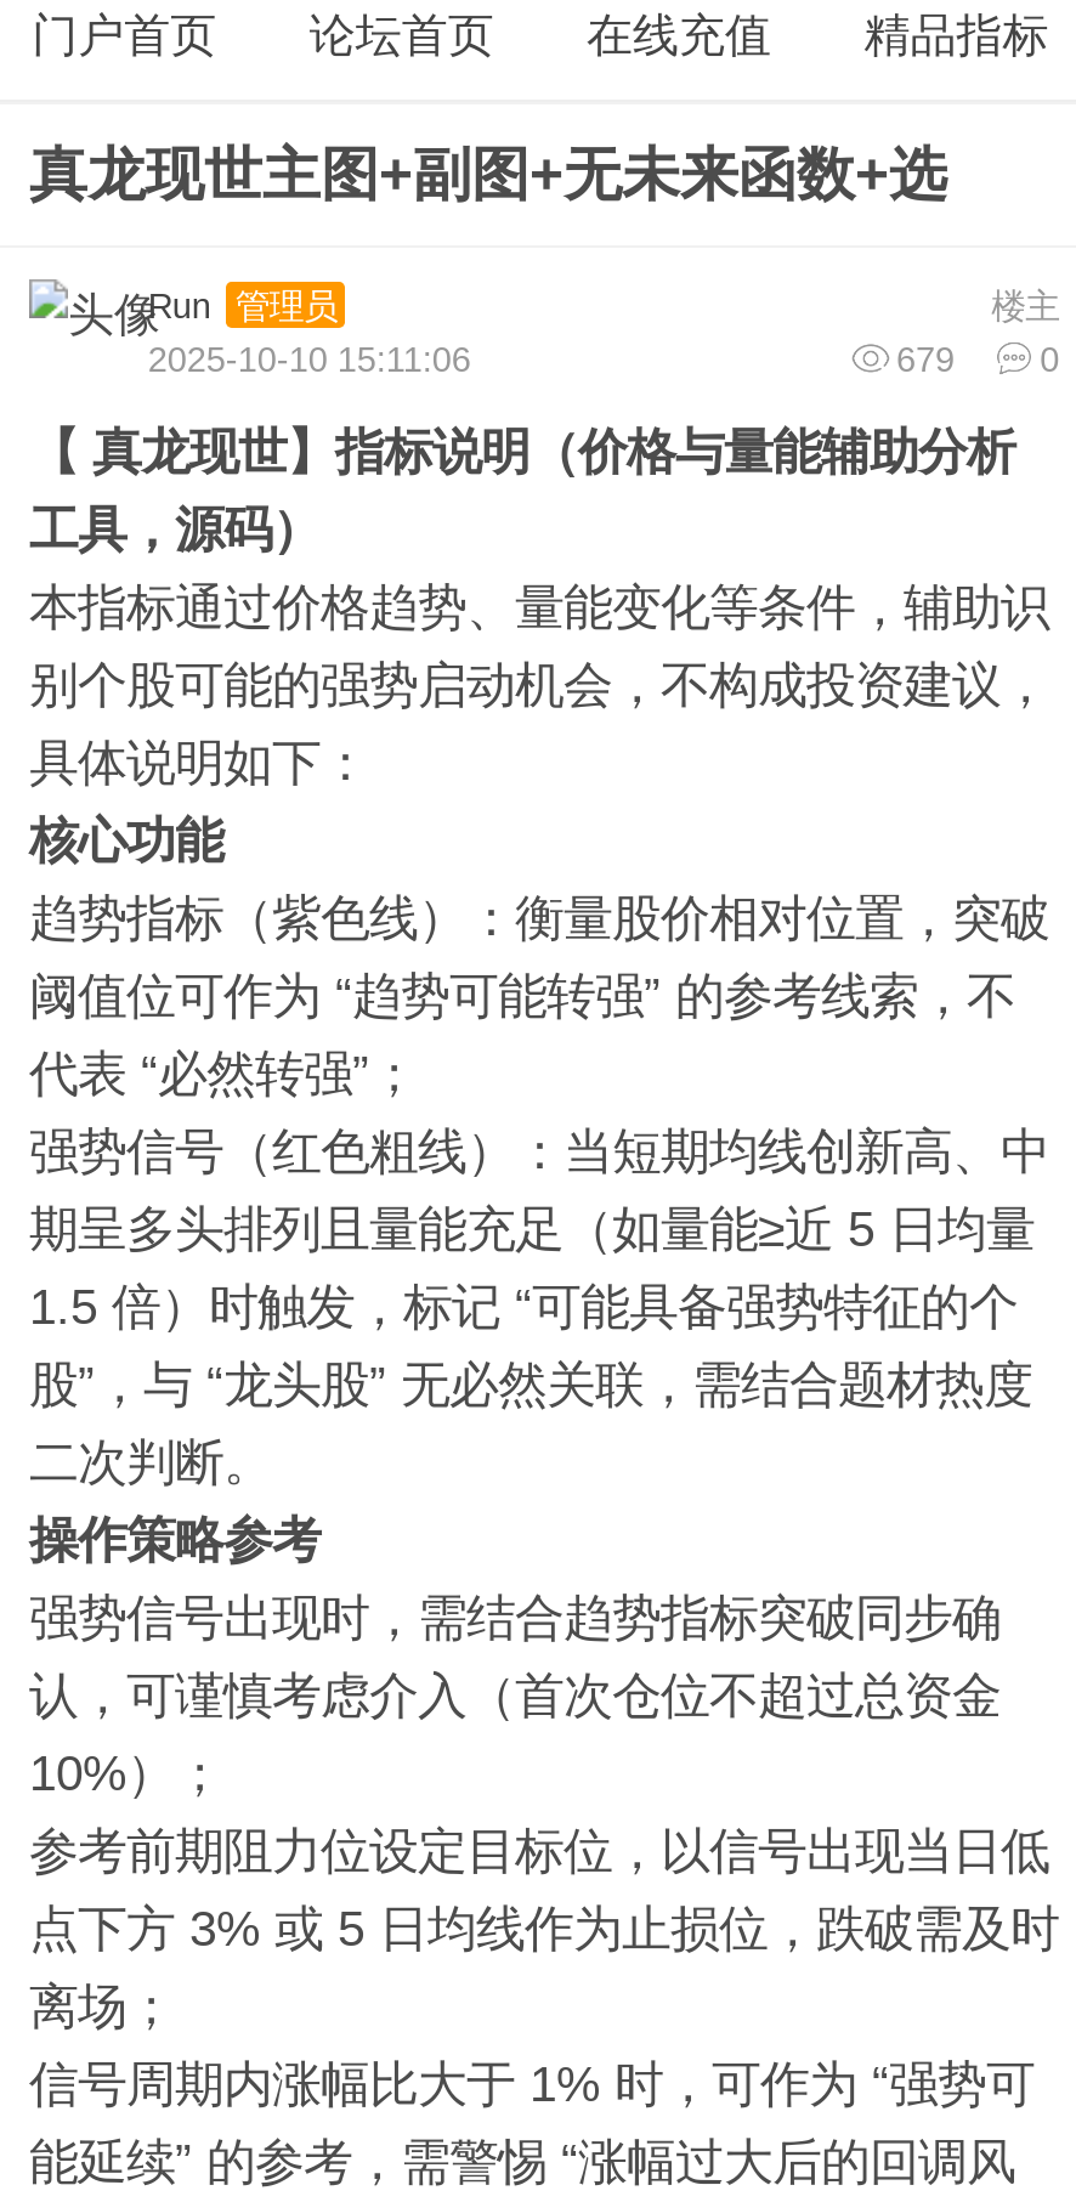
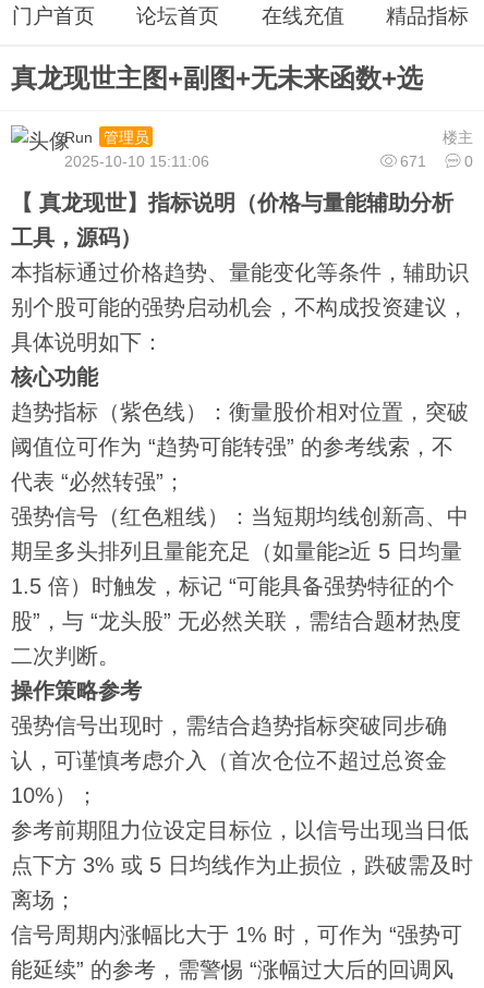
[896,339,1059,378] 679 0 -> [400,152,473,169] 671 0

